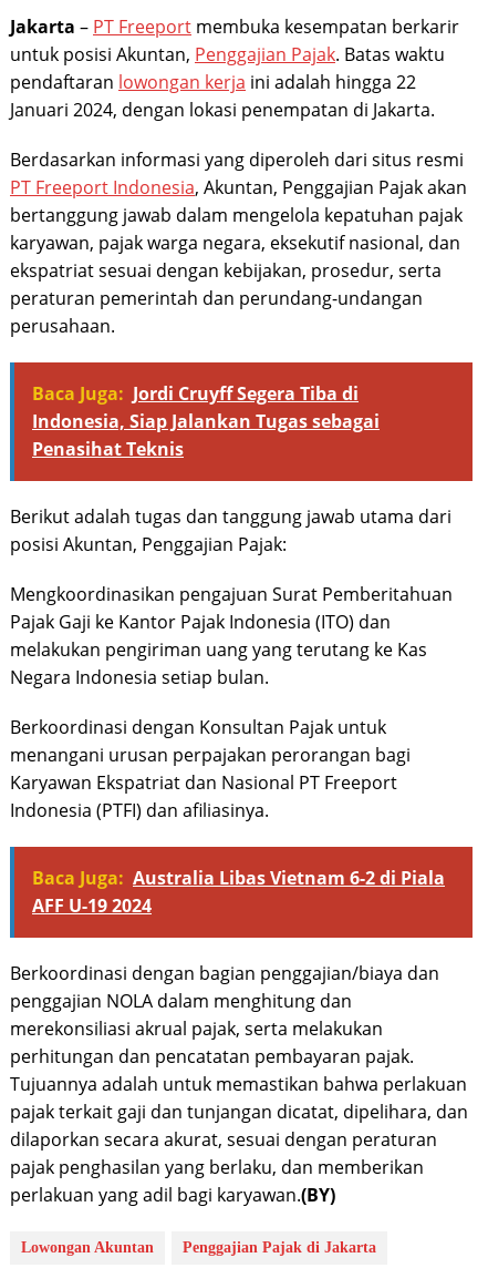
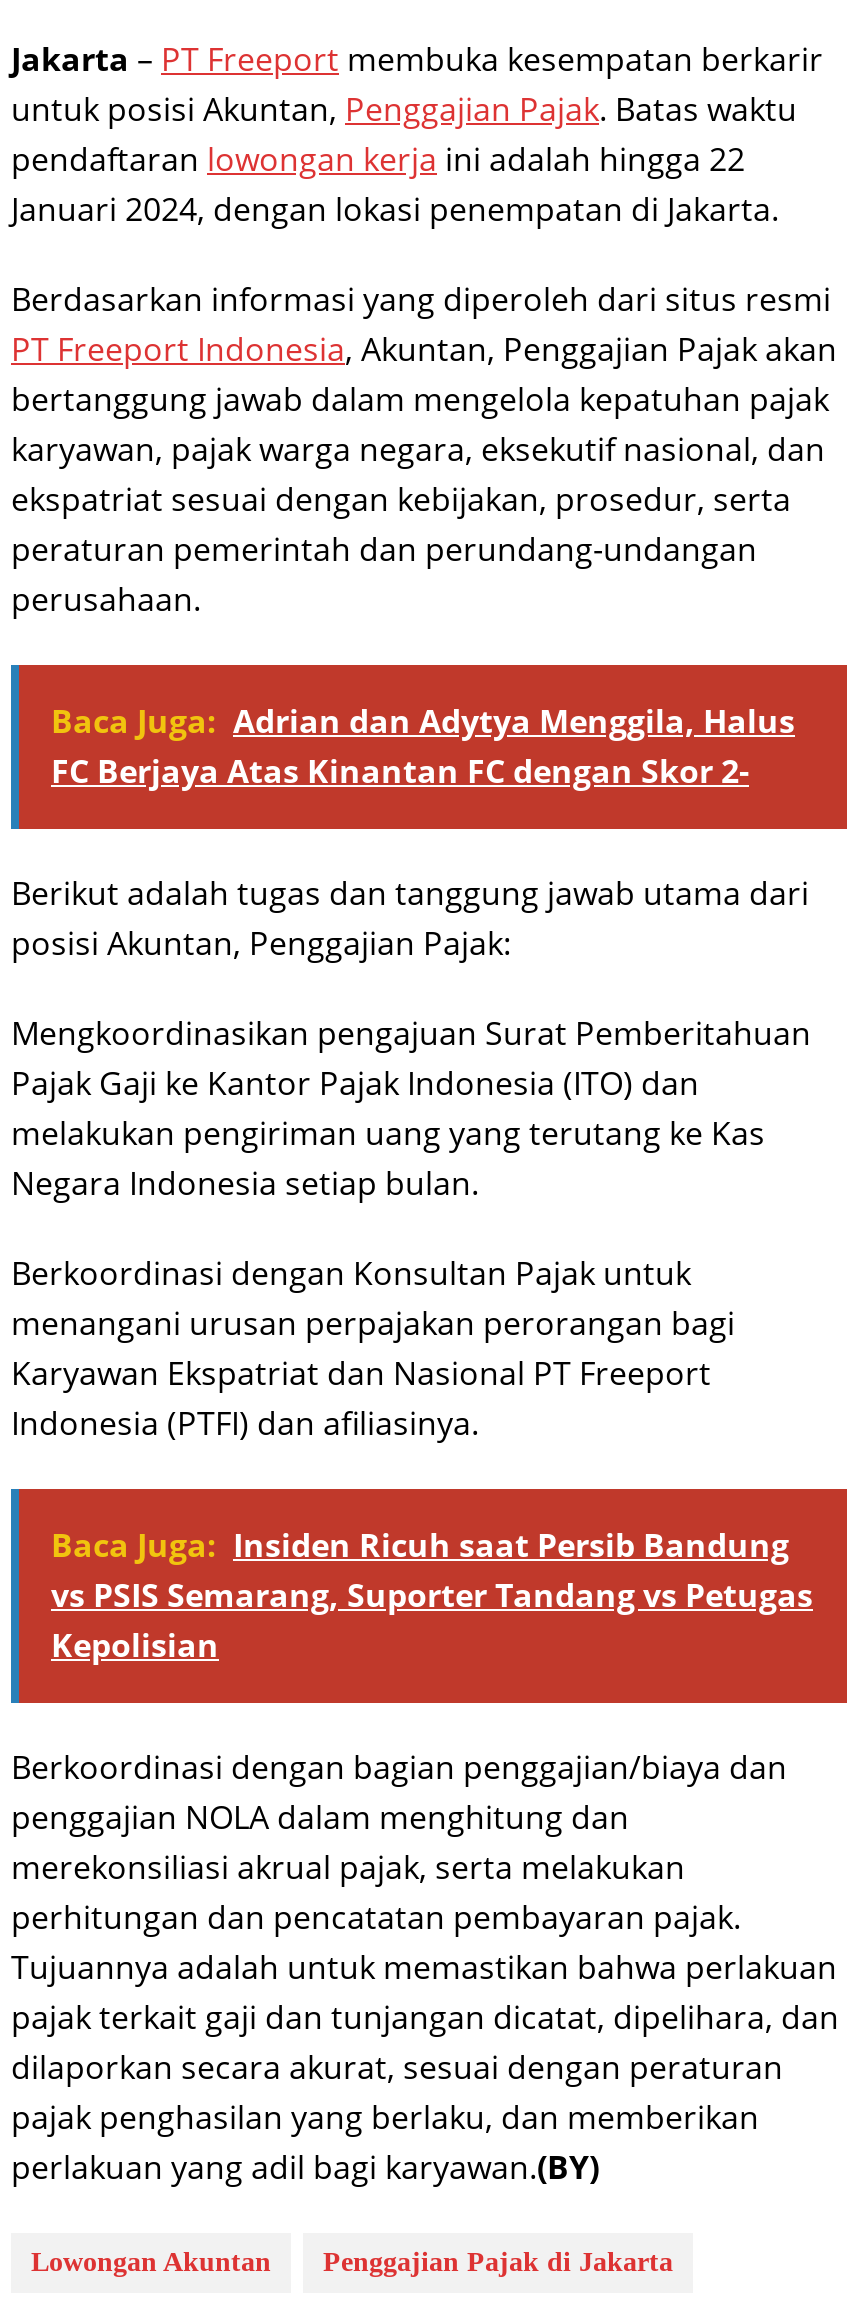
[32,381,380,461] Baca Juga: Jordi Cruyff Segera Tiba di | Indonesia, Siap Jalankan Tugas sebagai | Penasihat Teknis -> [51,698,795,792] Baca Juga: Adrian dan Adytya Menggila, Halus | FC Berjaya Atas Kinantan FC dengan Skor 2-
moved [10,504,453,822] -> [11,870,811,1444]: Berikut adalah tugas dan tanggung jawab utama dari | posisi Akuntan, Penggajian Pajak: | Mengkoordinasikan pengajuan Surat Pemberitahuan | ... | Karyawan Ekspatriat dan Nasional PT Freeport | Indonesia (PTFI) dan afiliasinya.
[32,865,445,918] Baca Juga: Australia Libas Vietnam 6-2 di Piala | AFF U-19 2024 -> [51,1522,813,1666] Baca Juga: Insiden Ricuh saat Persib Bandung | vs PSIS Semarang, Suporter Tandang vs Petugas | Kepolisian

